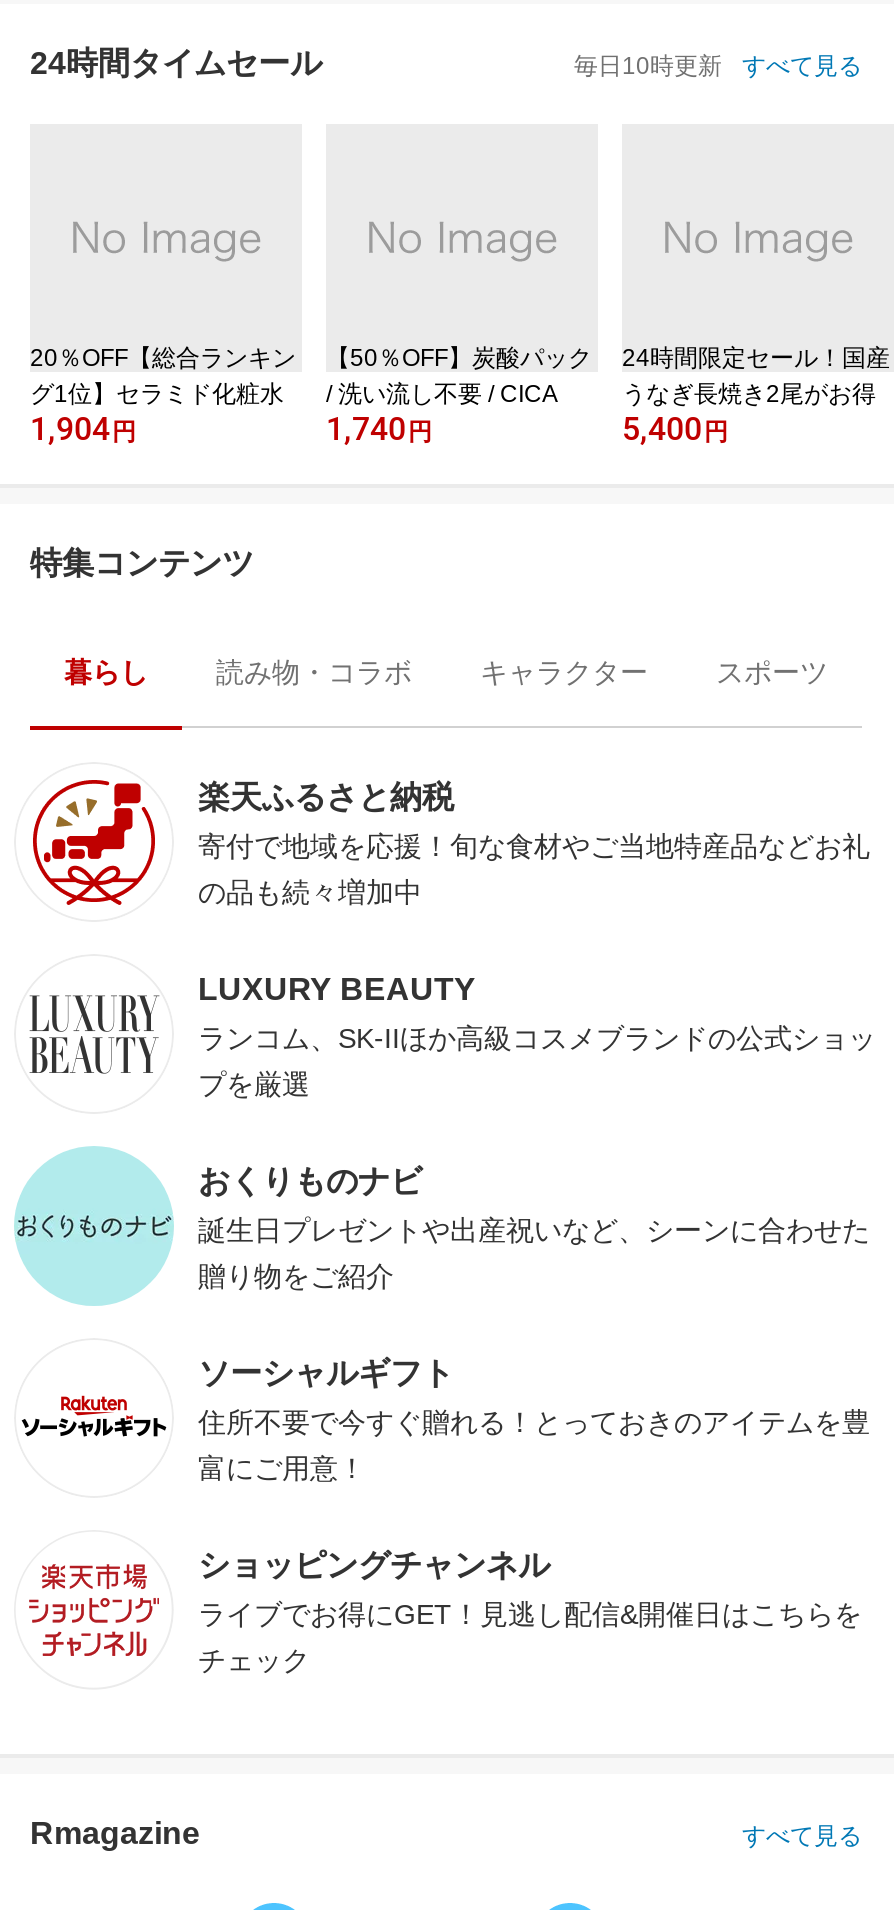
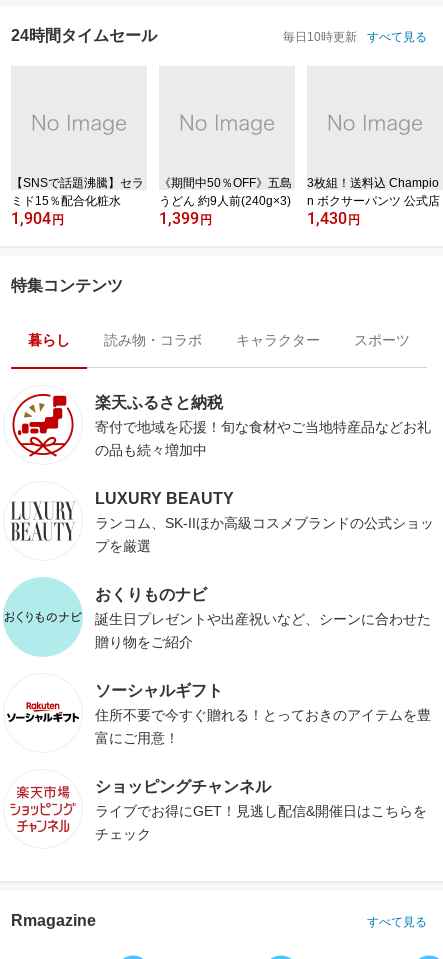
[30,344,296,408] 20％OFF【総合ランキン | グ1位】セラミド化粧水 -> [11,176,144,208] 【SNSで話題沸騰】セラ | ミド15％配合化粧水
[326,344,592,448] 【50％OFF】炭酸パック | / 洗い流し不要 / CICA | 1,740円 -> [159,176,292,228] 《期間中50％OFF》五島 | うどん 約9人前(240g×3) | 1,399円
[622,344,890,448] 24時間限定セール！国産 | うなぎ長焼き2尾がお得 | 5,400円 -> [307,176,440,228] 3枚組！送料込 Champio | n ボクサーパンツ 公式店 | 1,430円

